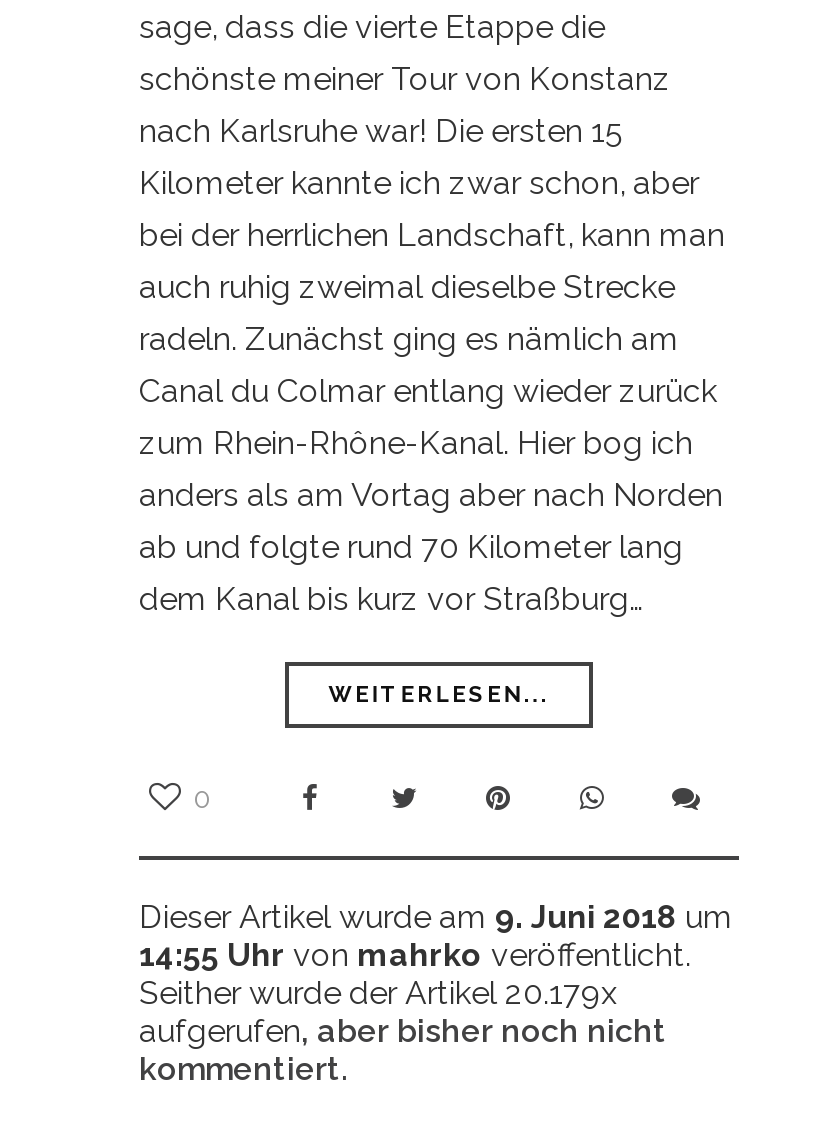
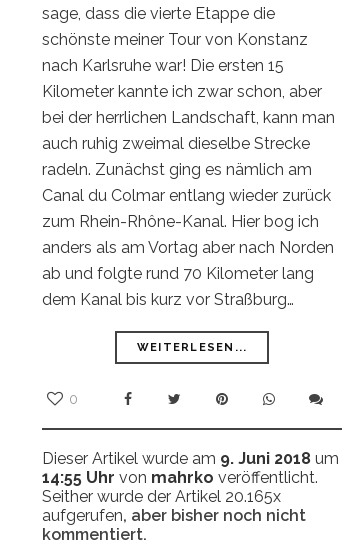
[139,974,617,1012] Seither wurde der Artikel 20.179x -> [42,487,281,506] Seither wurde der Artikel 20.165x

